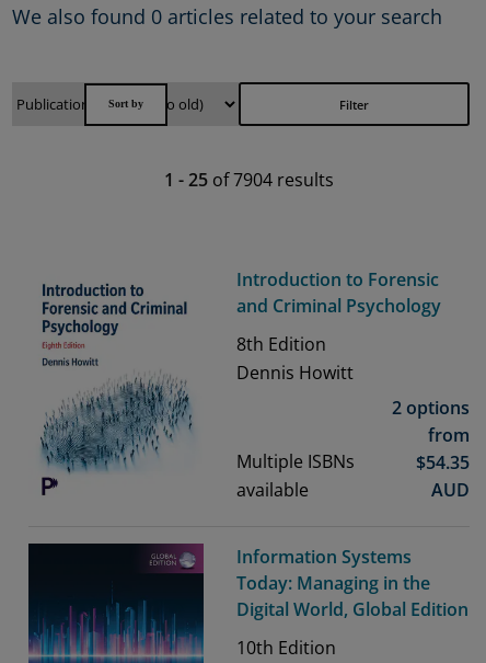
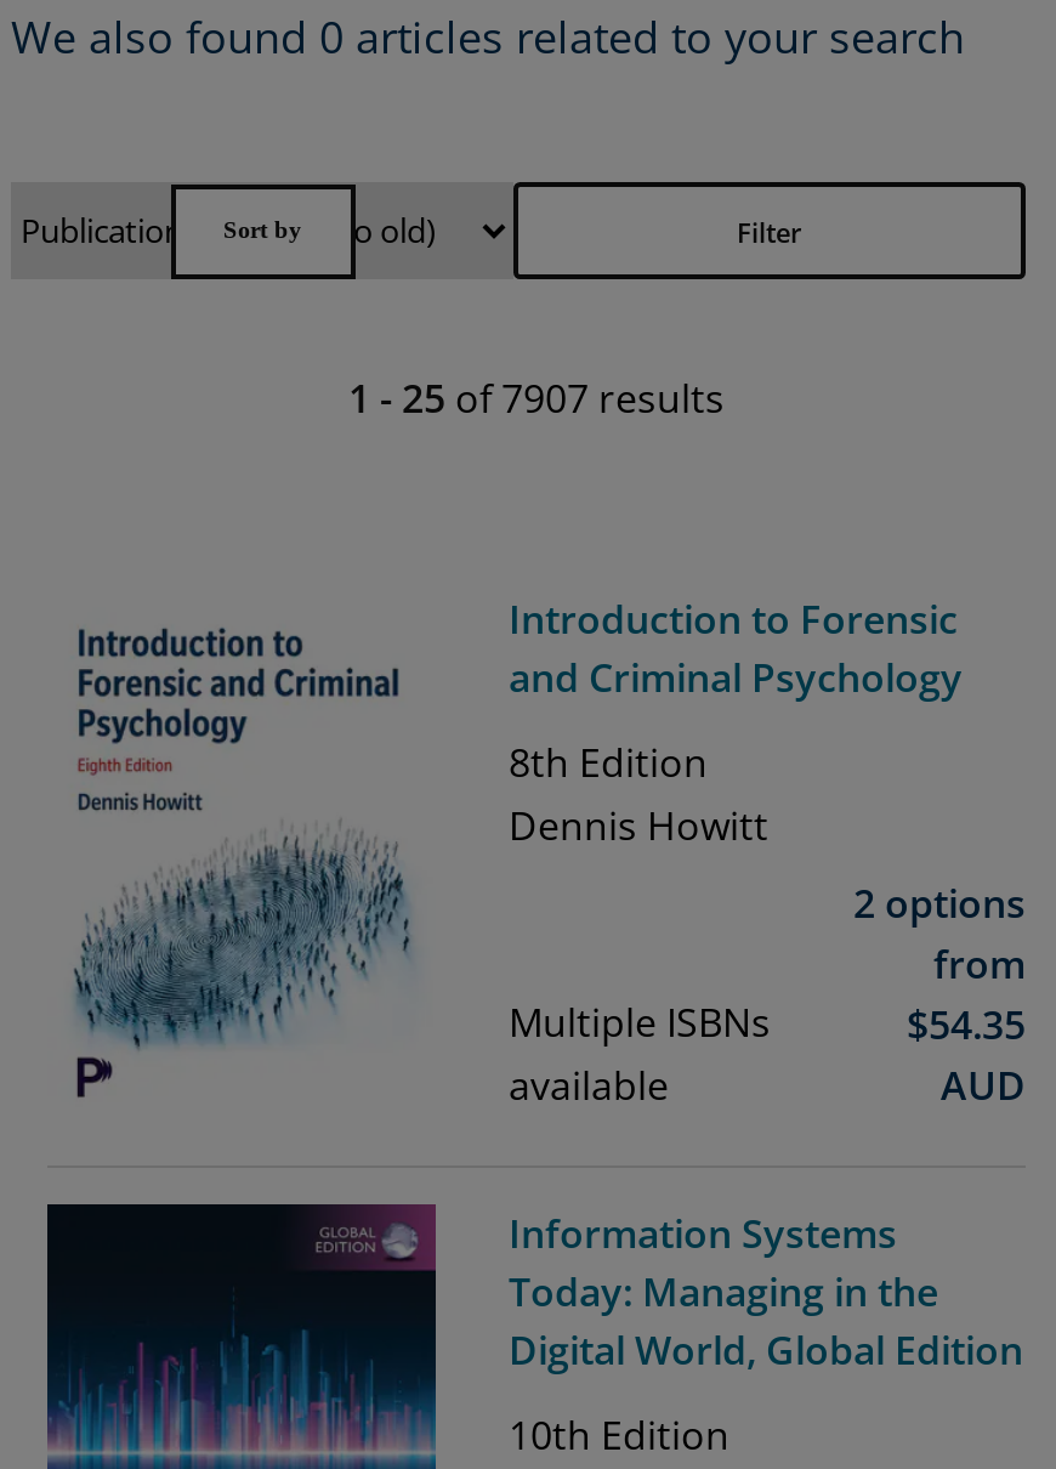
[164,168,334,192] 1 - 25 of7904 results -> [348,371,725,425] 1 - 25 of7907 results

